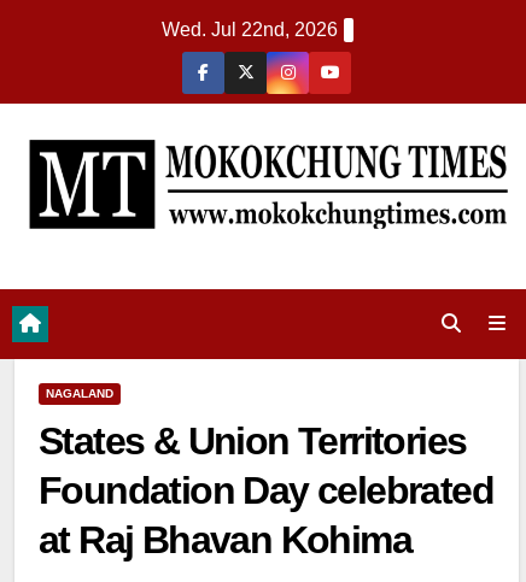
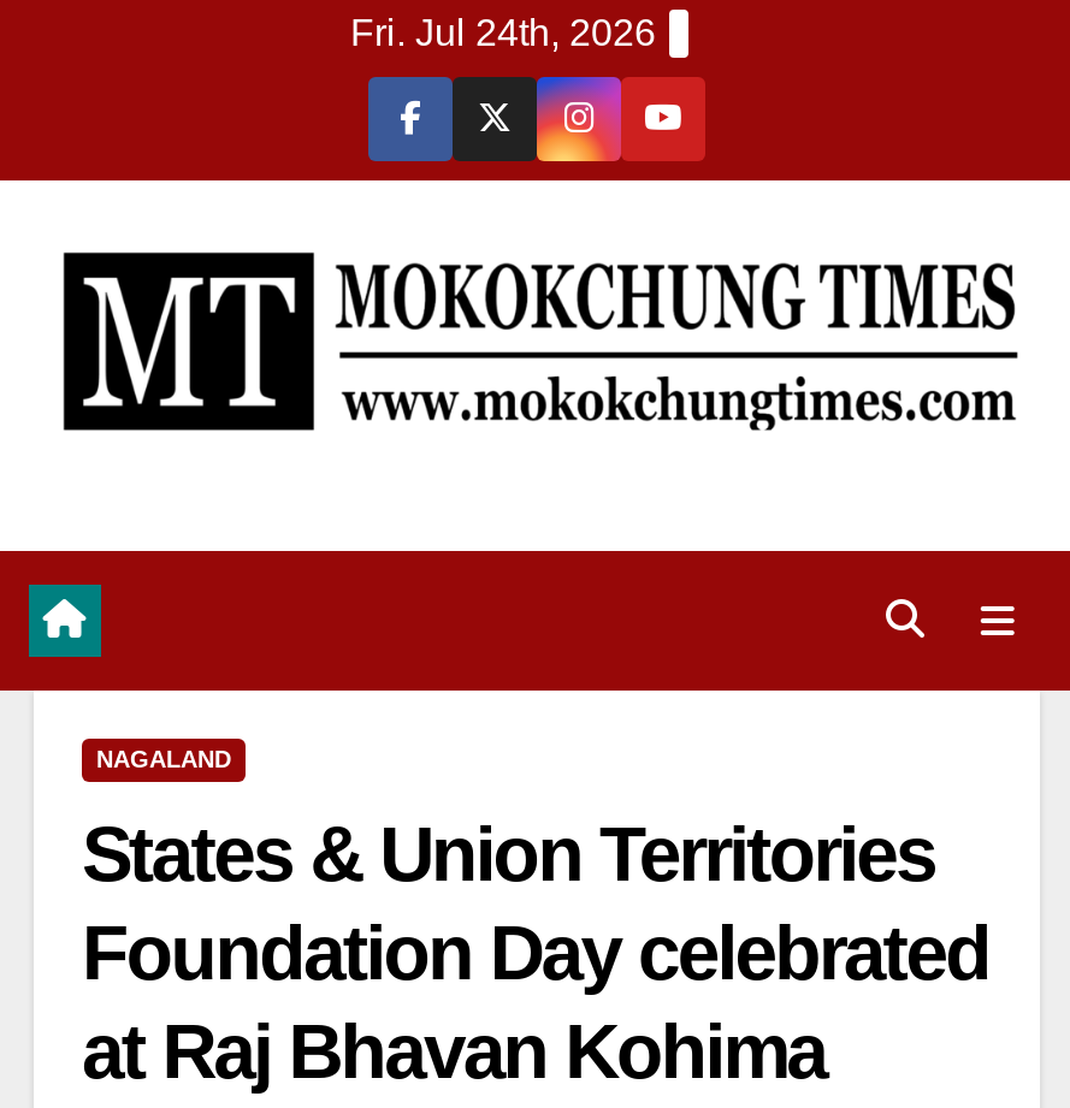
[162,19,338,40] Wed. Jul 22nd, 2026 -> [350,12,656,53] Fri. Jul 24th, 2026

